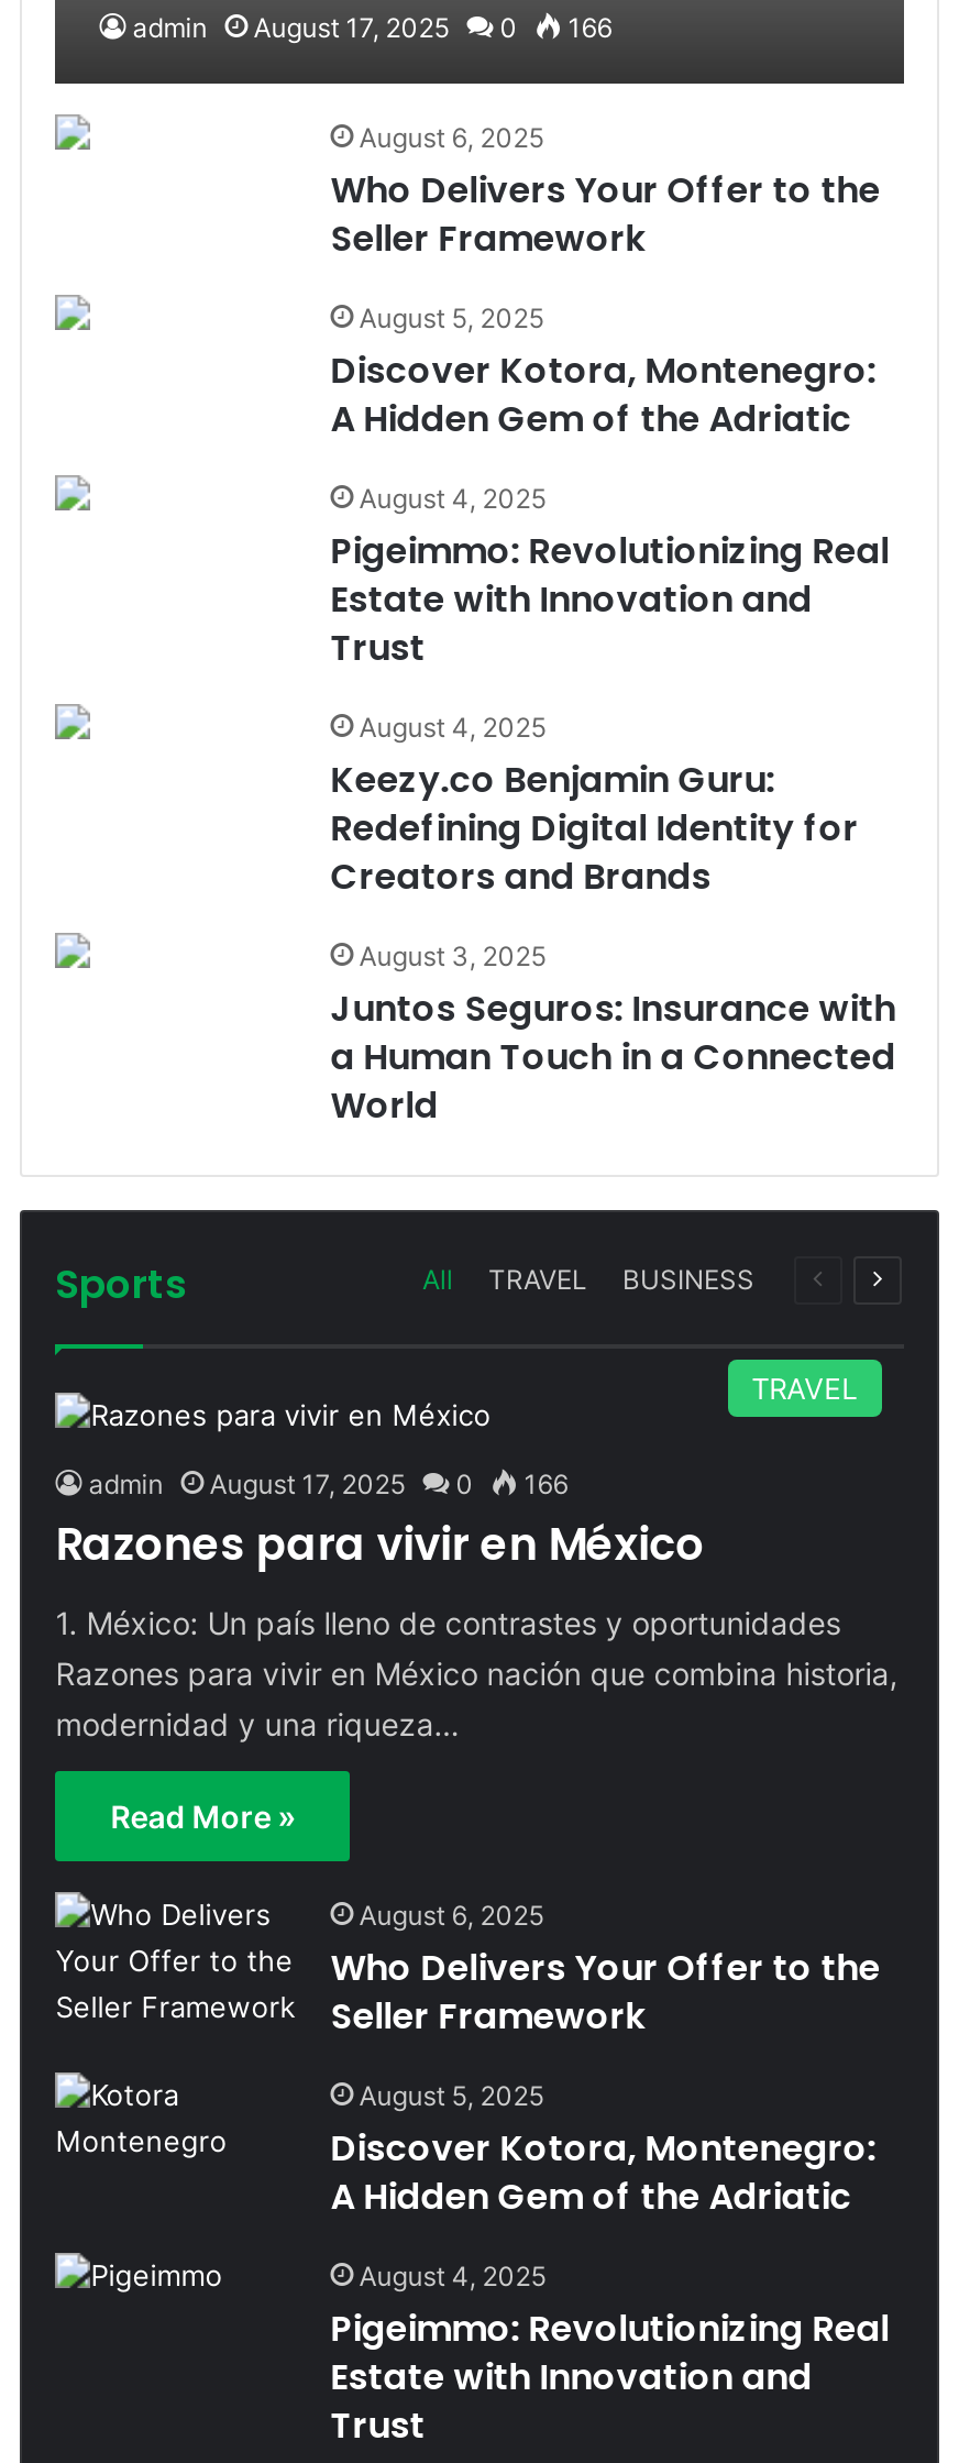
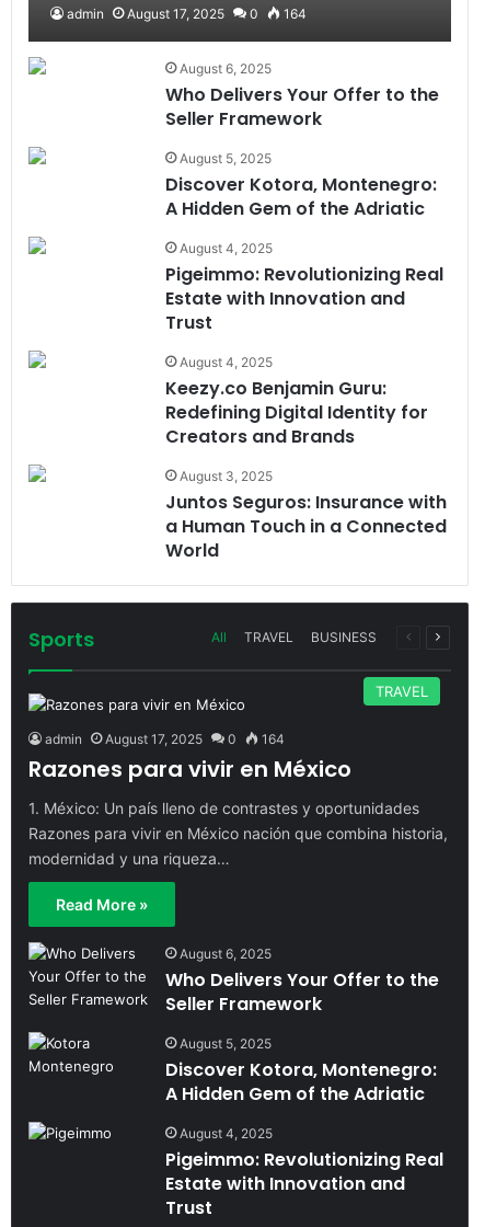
[133,11,612,44] admin August 17, 2025 0 166 -> [67,5,307,22] admin August 17, 2025 0 164
[89,1467,568,1500] admin August 17, 2025 0 166 -> [45,731,285,747] admin August 17, 2025 0 164

